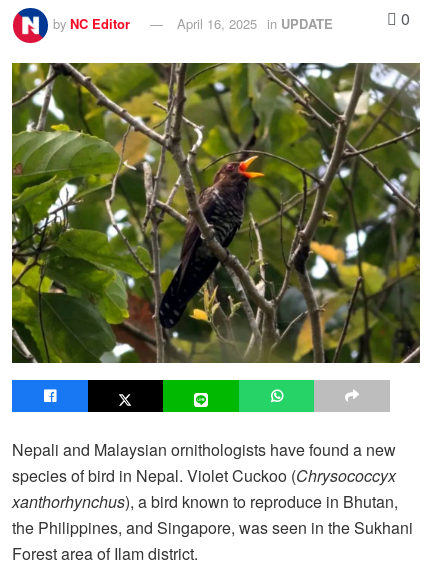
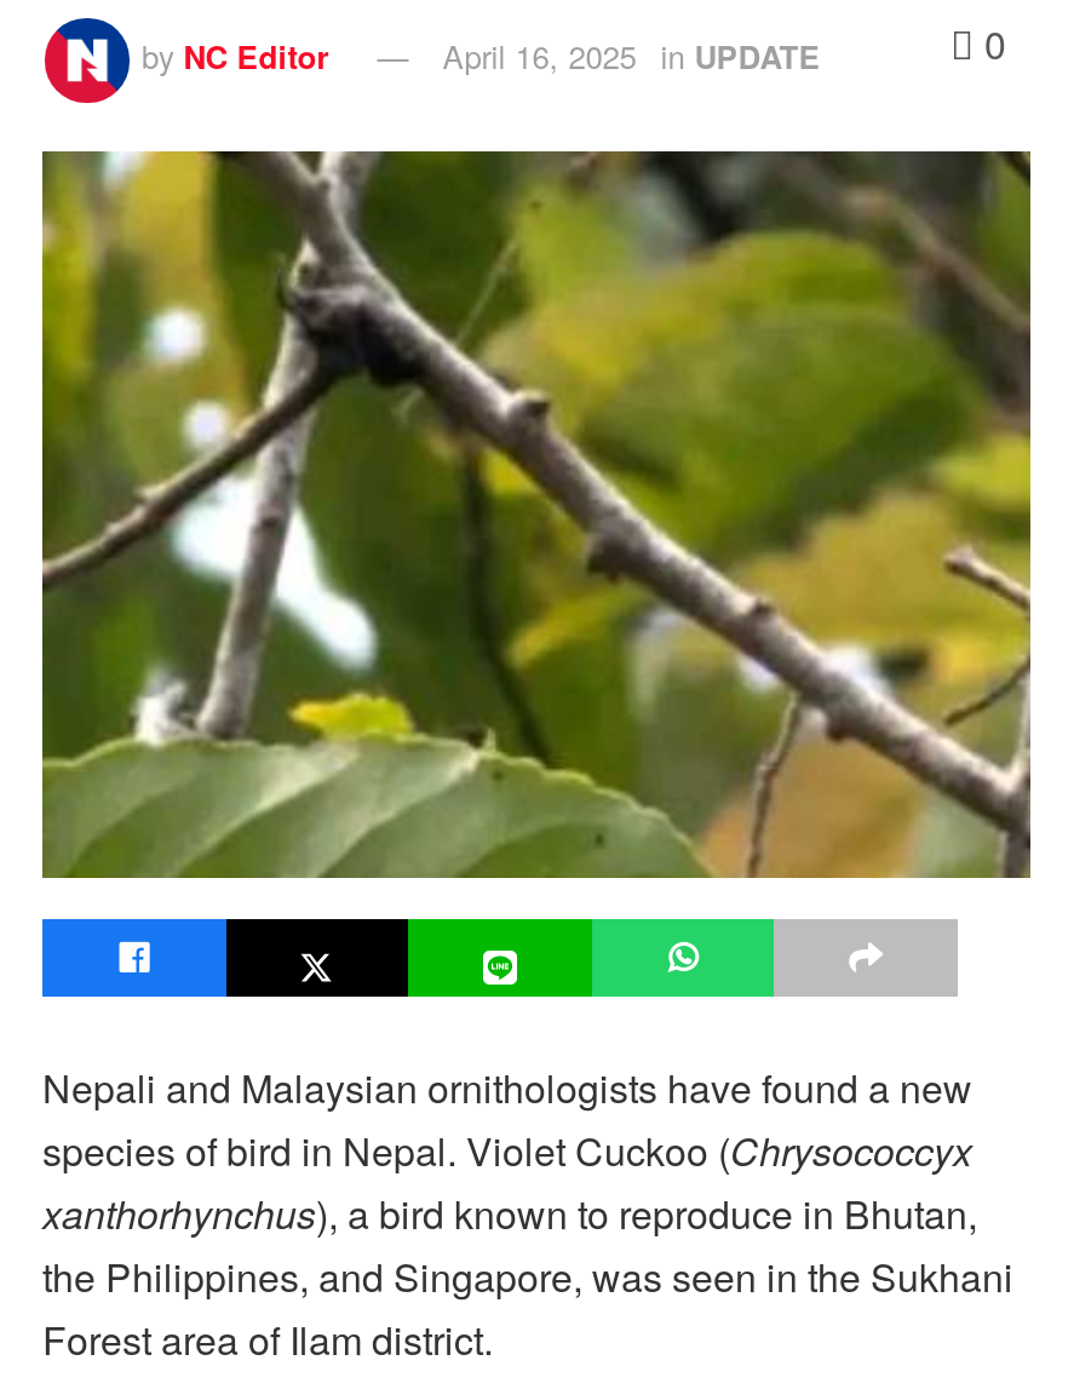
[11,62,421,364] [image] -> [40,149,1033,880] [image]

